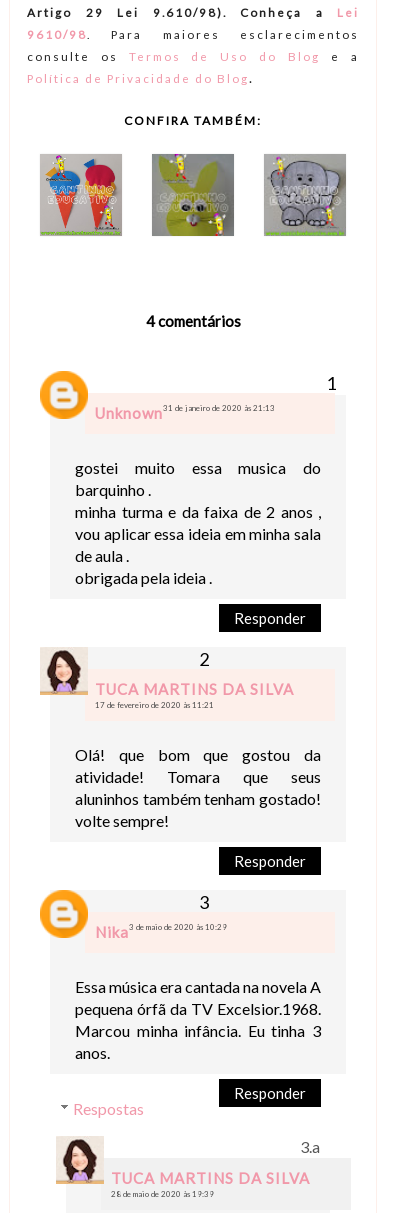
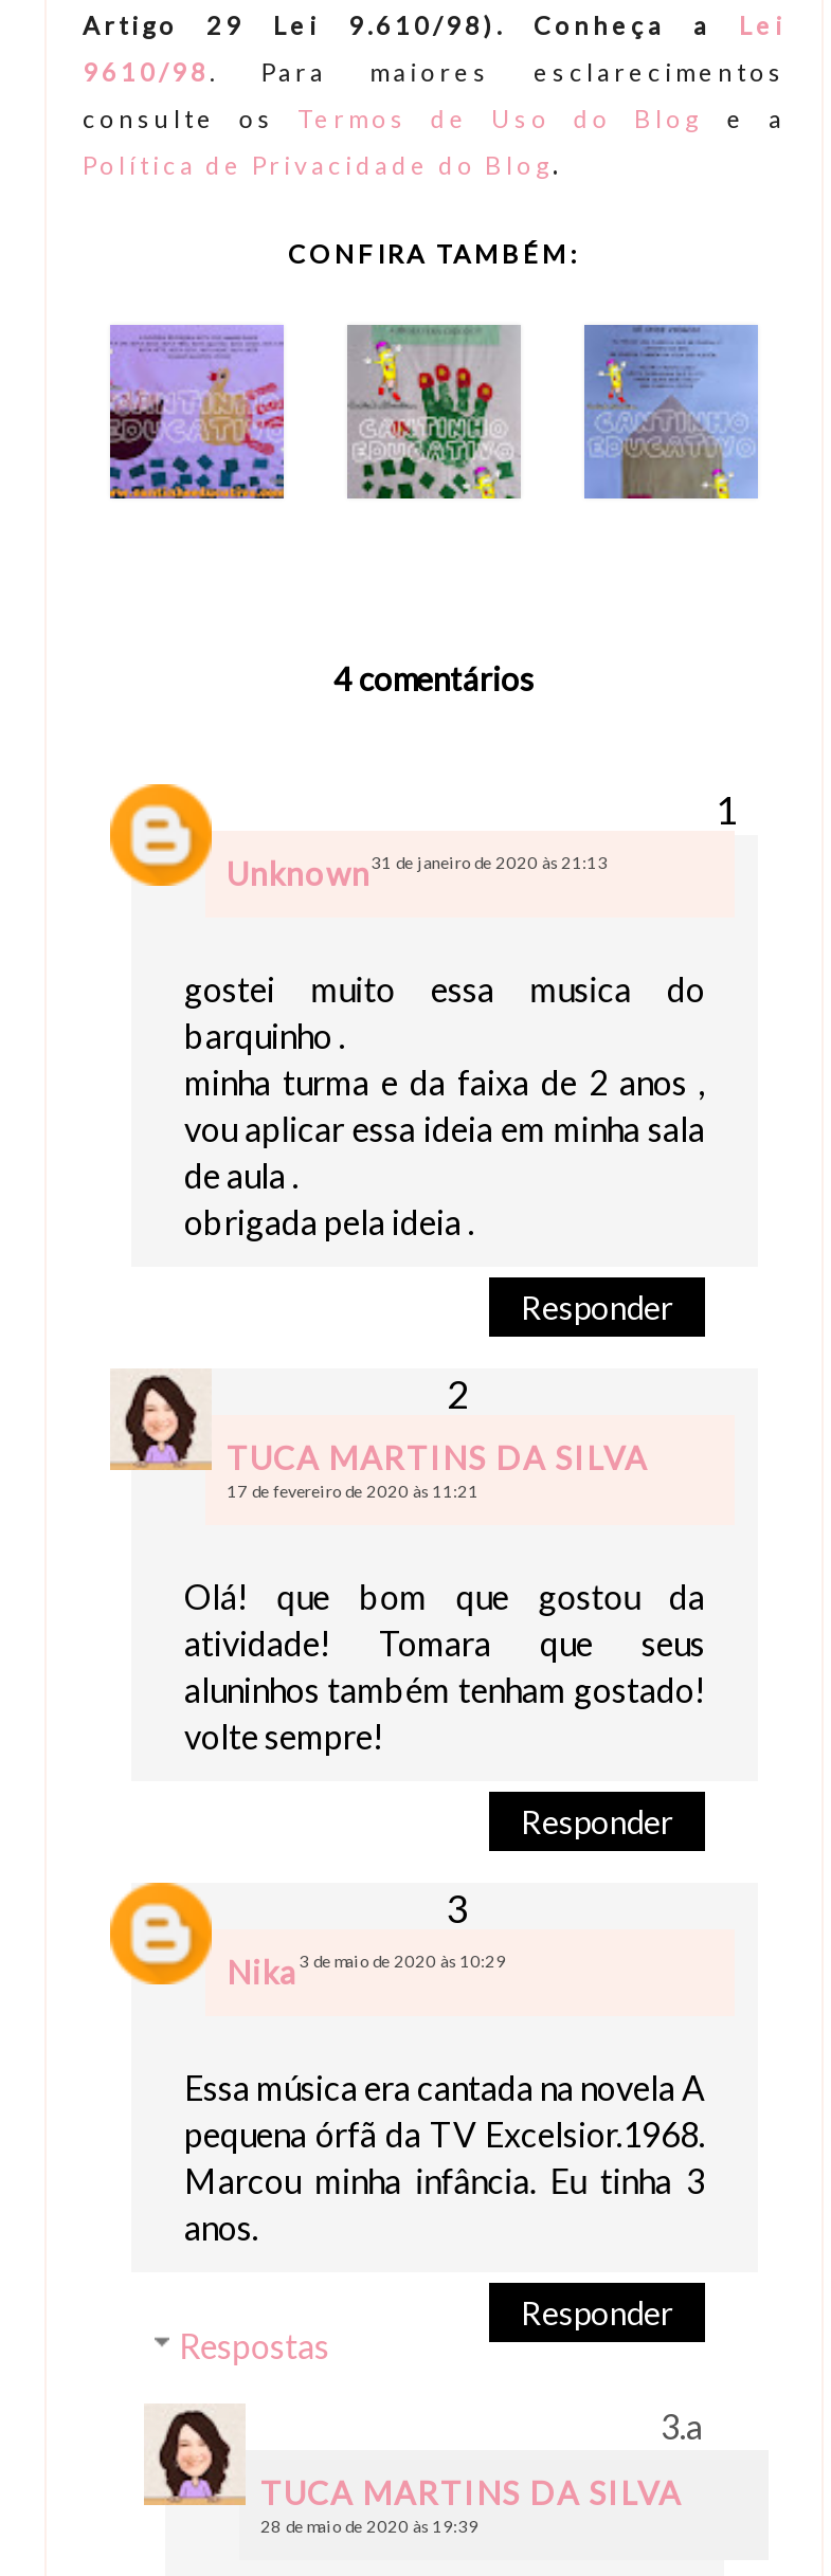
[40,154,122,236] [image] -> [110,325,284,498] [image]
[153,153,234,237] [image] -> [351,323,519,501] [image]
[264,154,347,237] [image] -> [584,325,758,501] [image]

